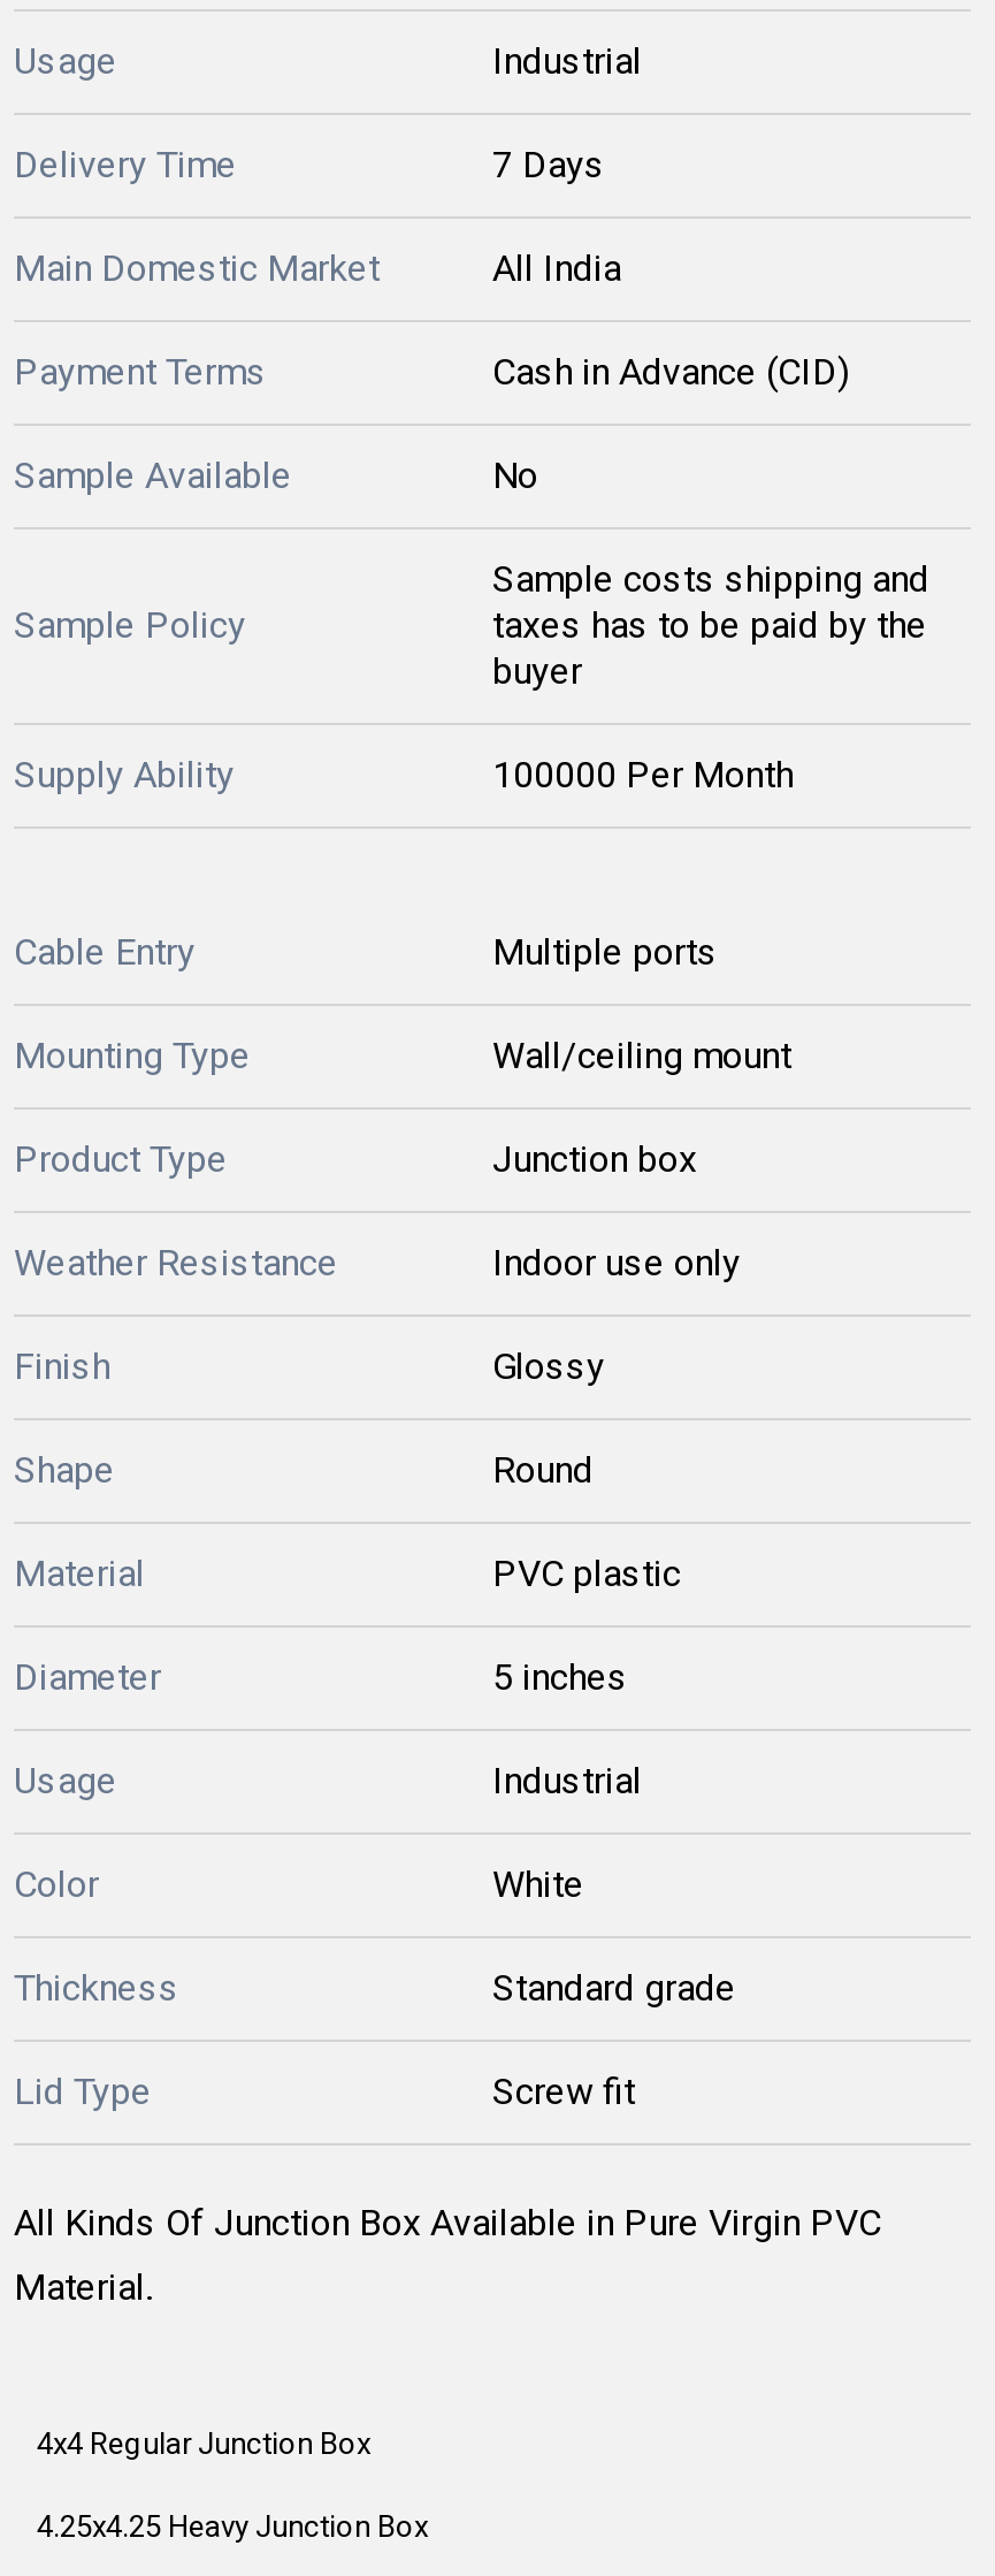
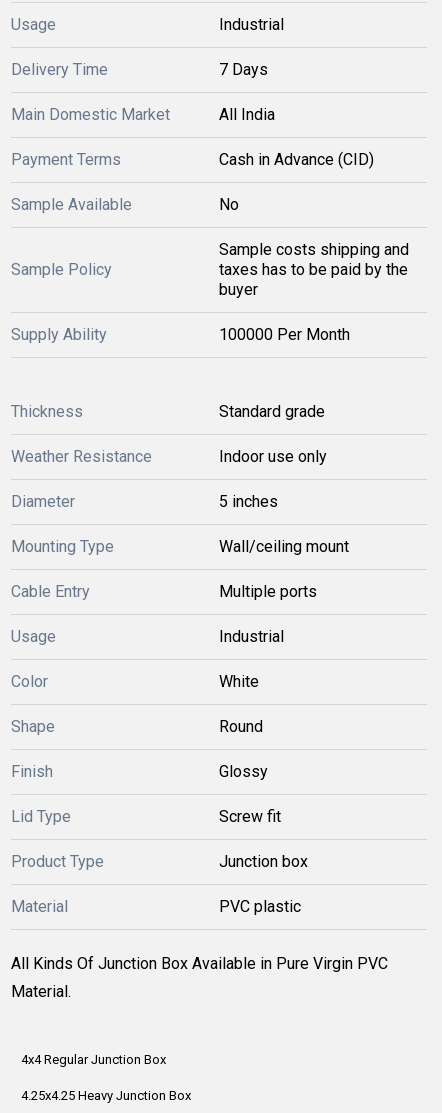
moved [14,930,791,1077] -> [11,537,349,601]: Mounting Type | Wall/ceiling mount | Cable Entry | Multiple ports
moved [14,1137,697,1181] -> [11,852,308,871]: Product Type | Junction box
moved [14,1241,741,1285] -> [11,447,327,466]: Weather Resistance | Indoor use only
moved [14,1344,605,1492] -> [11,717,268,781]: Shape | Round | Finish | Glossy
moved [14,1552,681,1595] -> [11,897,301,916]: Material | PVC plastic
moved [14,1655,628,1699] -> [11,492,278,511]: Diameter | 5 inches
moved [14,1759,642,1906] -> [11,627,284,691]: Usage | Industrial | Color | White
moved [14,1966,736,2010] -> [11,402,325,421]: Thickness | Standard grade
moved [14,2070,635,2113] -> [11,807,281,826]: Lid Type | Screw fit

